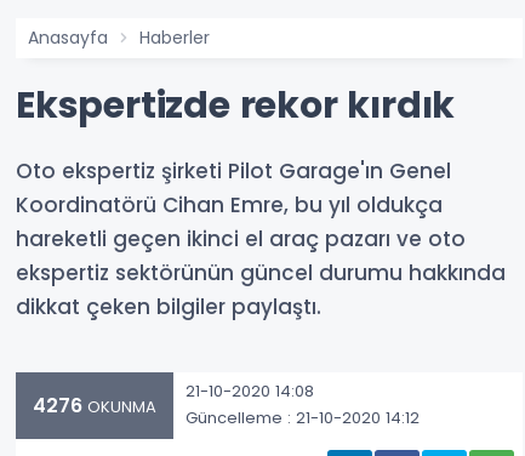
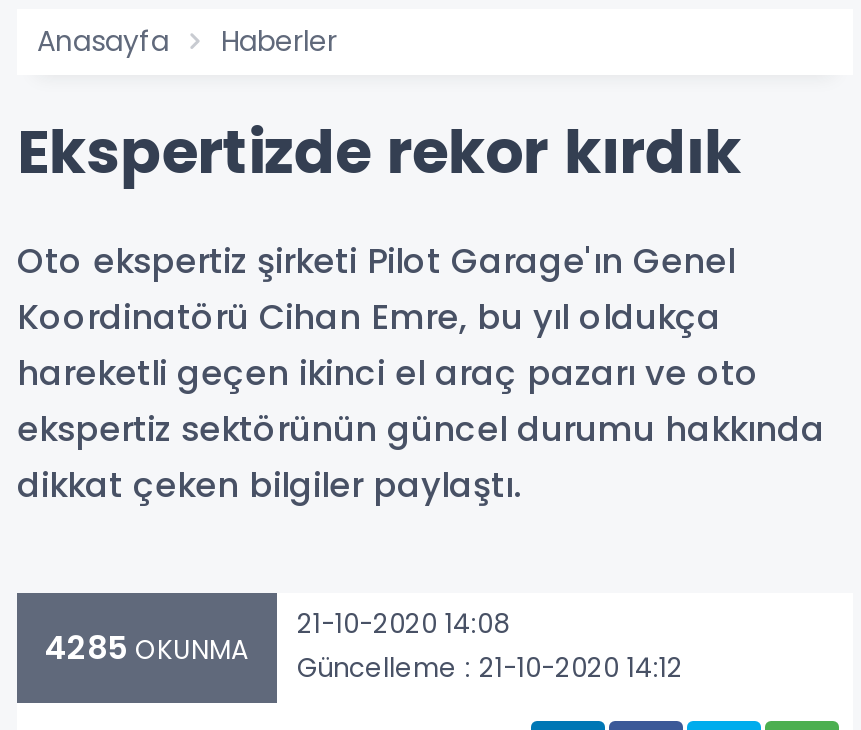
[33,380,420,429] 4276 OKUNMA 21-10-2020 14:08 Güncelleme : 21-10-2020 14:12 -> [45,606,683,688] 4285 OKUNMA 21-10-2020 14:08 Güncelleme : 21-10-2020 14:12

